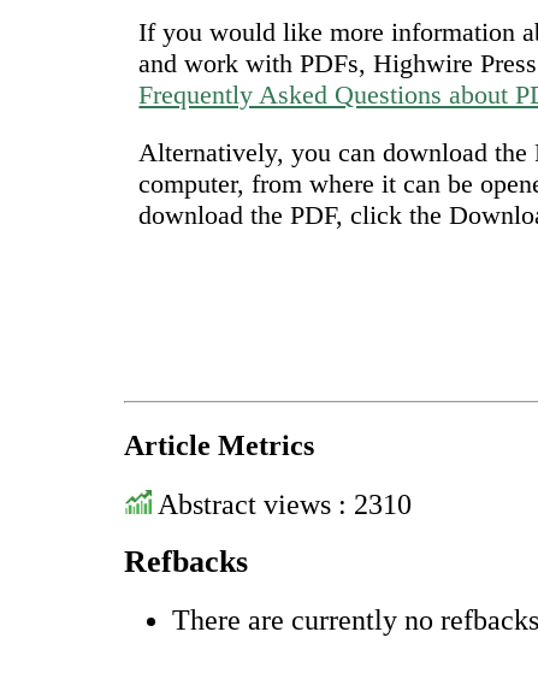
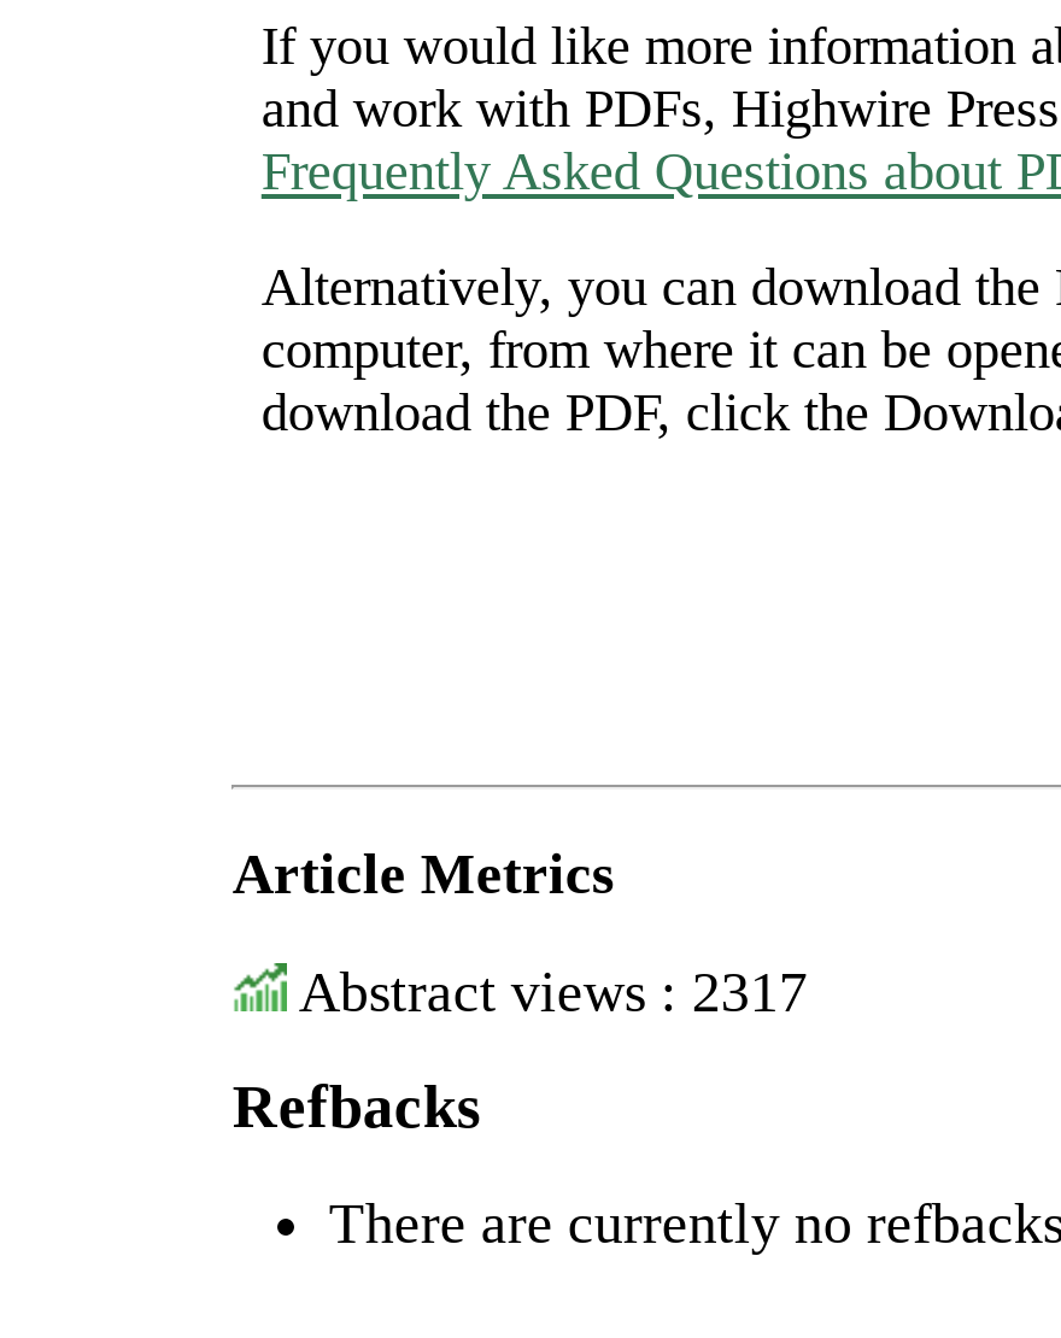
[152,488,412,521] Abstract views : 2310 -> [287,959,808,1024] Abstract views : 2317

